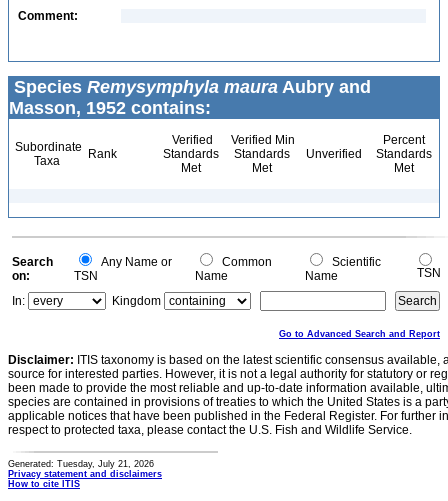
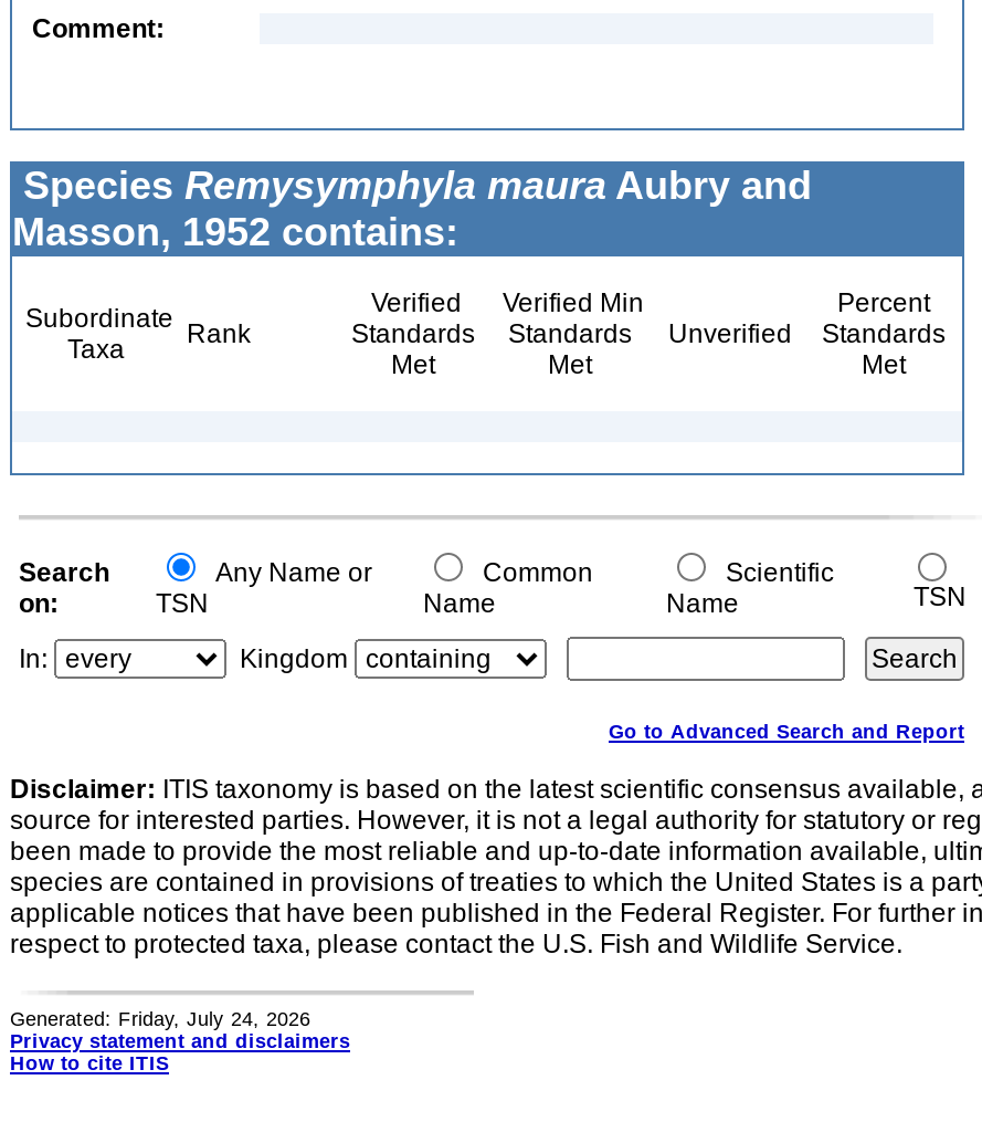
[8,459,154,469] Generated: Tuesday, July 21, 2026 -> [10,1008,310,1030] Generated: Friday, July 24, 2026

